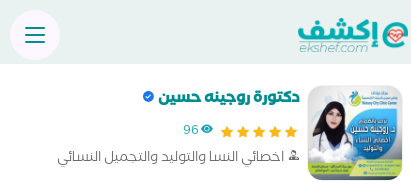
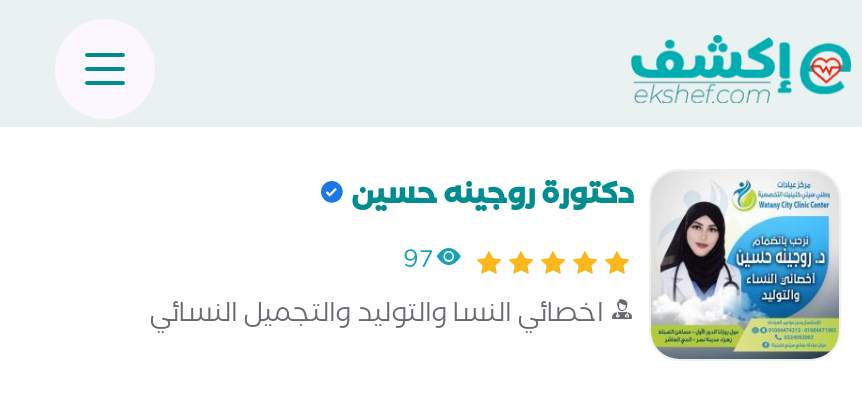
[183,120,199,143] 96 -> [403,240,433,286] 97

